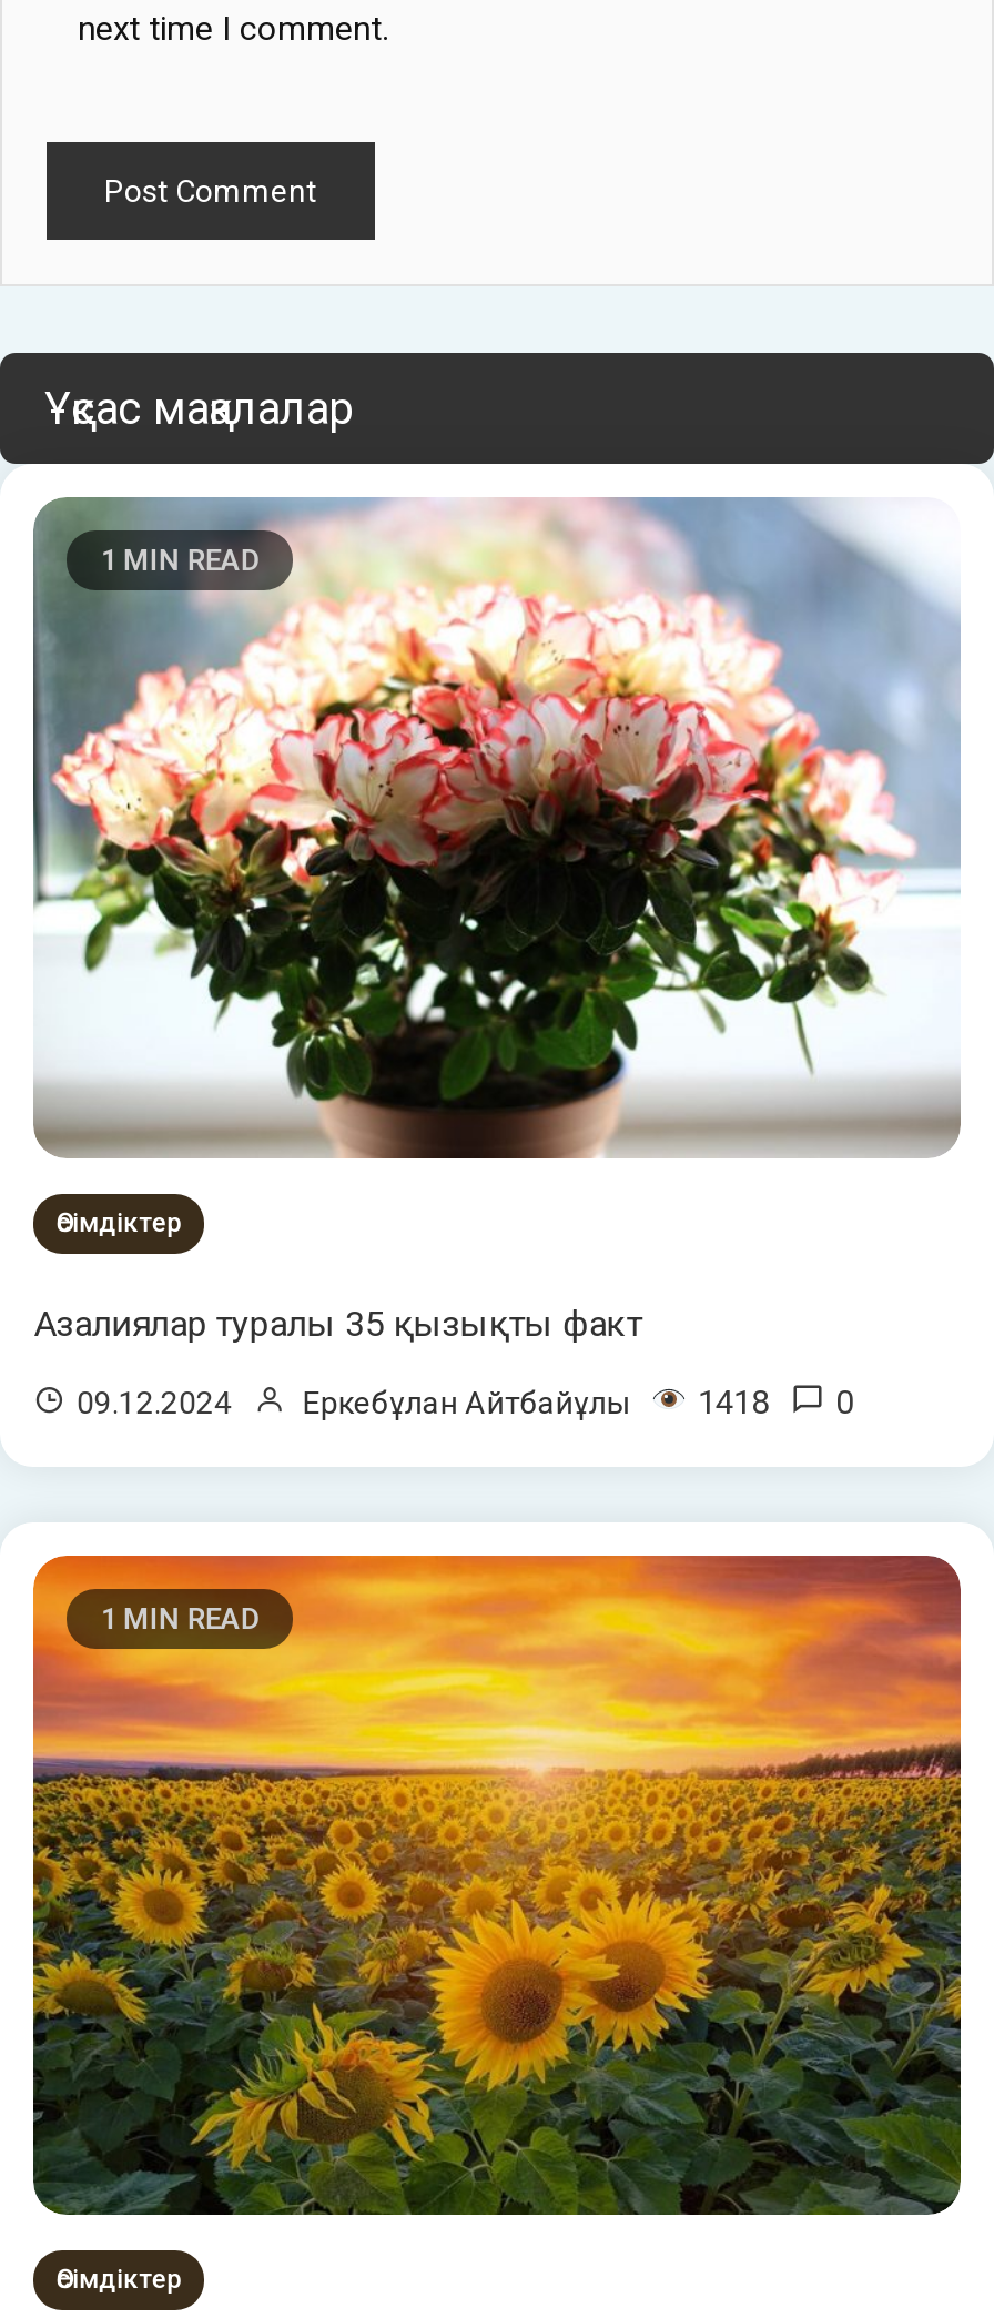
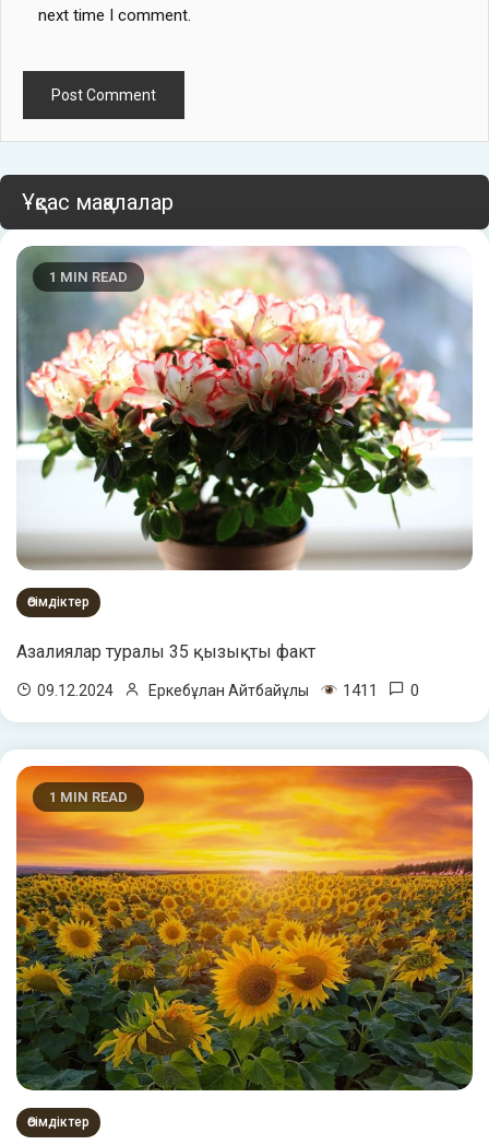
[76,1383,853,1423] 09.12.2024 Еркебұлан Айтбайұлы 1418 0 -> [38,681,420,700] 09.12.2024 Еркебұлан Айтбайұлы 1411 0

